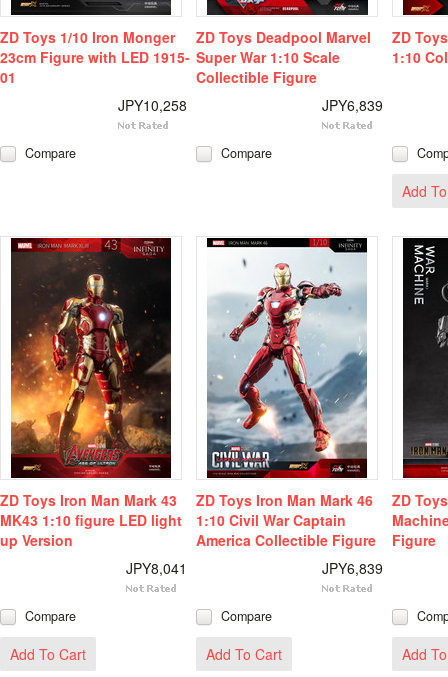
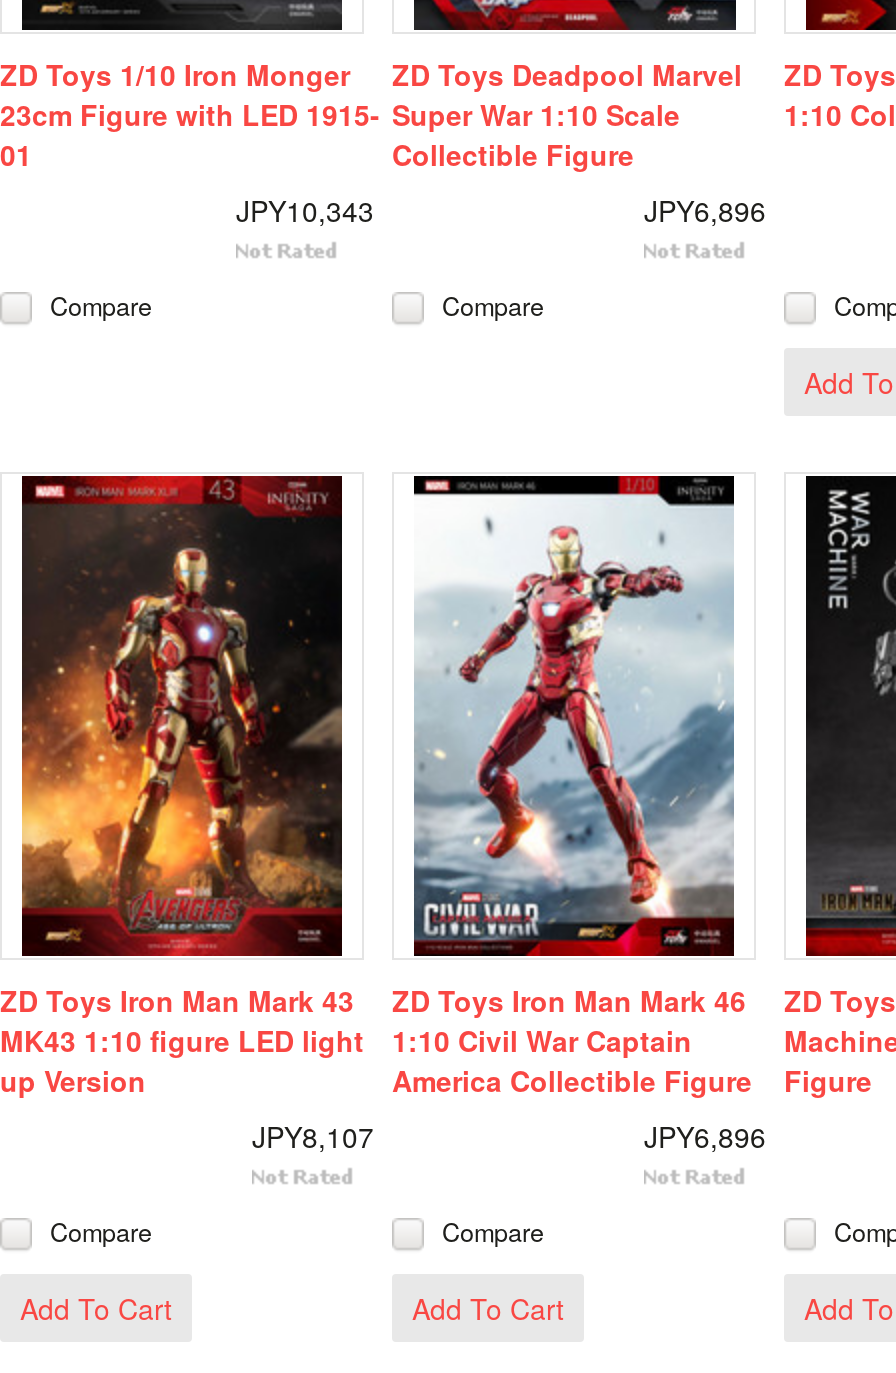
[118,95,187,115] JPY10,258 -> [236,190,374,230] JPY10,343
[322,95,383,115] JPY6,839 -> [644,190,766,230] JPY6,896
[126,558,187,578] JPY8,041 -> [252,1116,374,1156] JPY8,107
[322,558,383,578] JPY6,839 -> [644,1116,766,1156] JPY6,896

